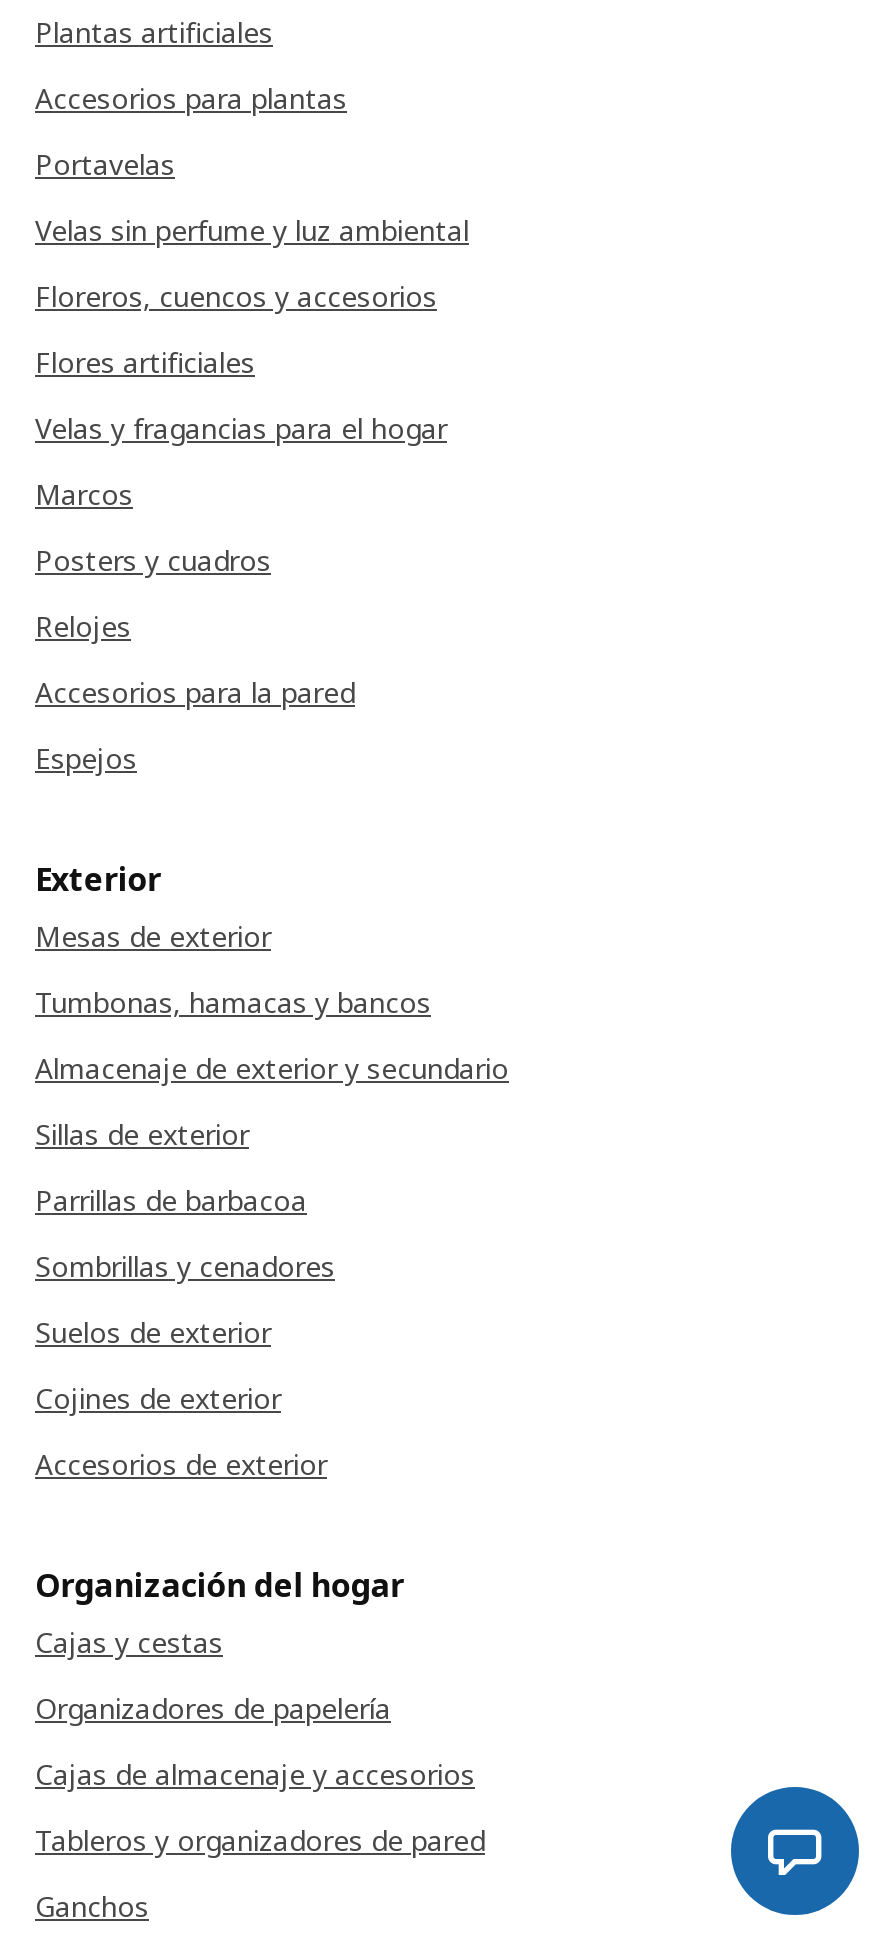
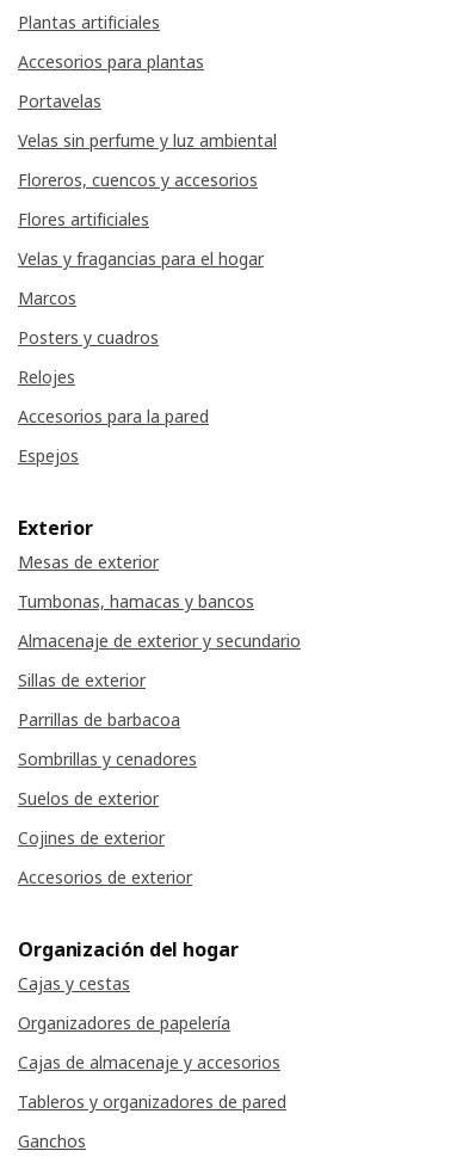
[729,1785,861,1917] [image] -> none

